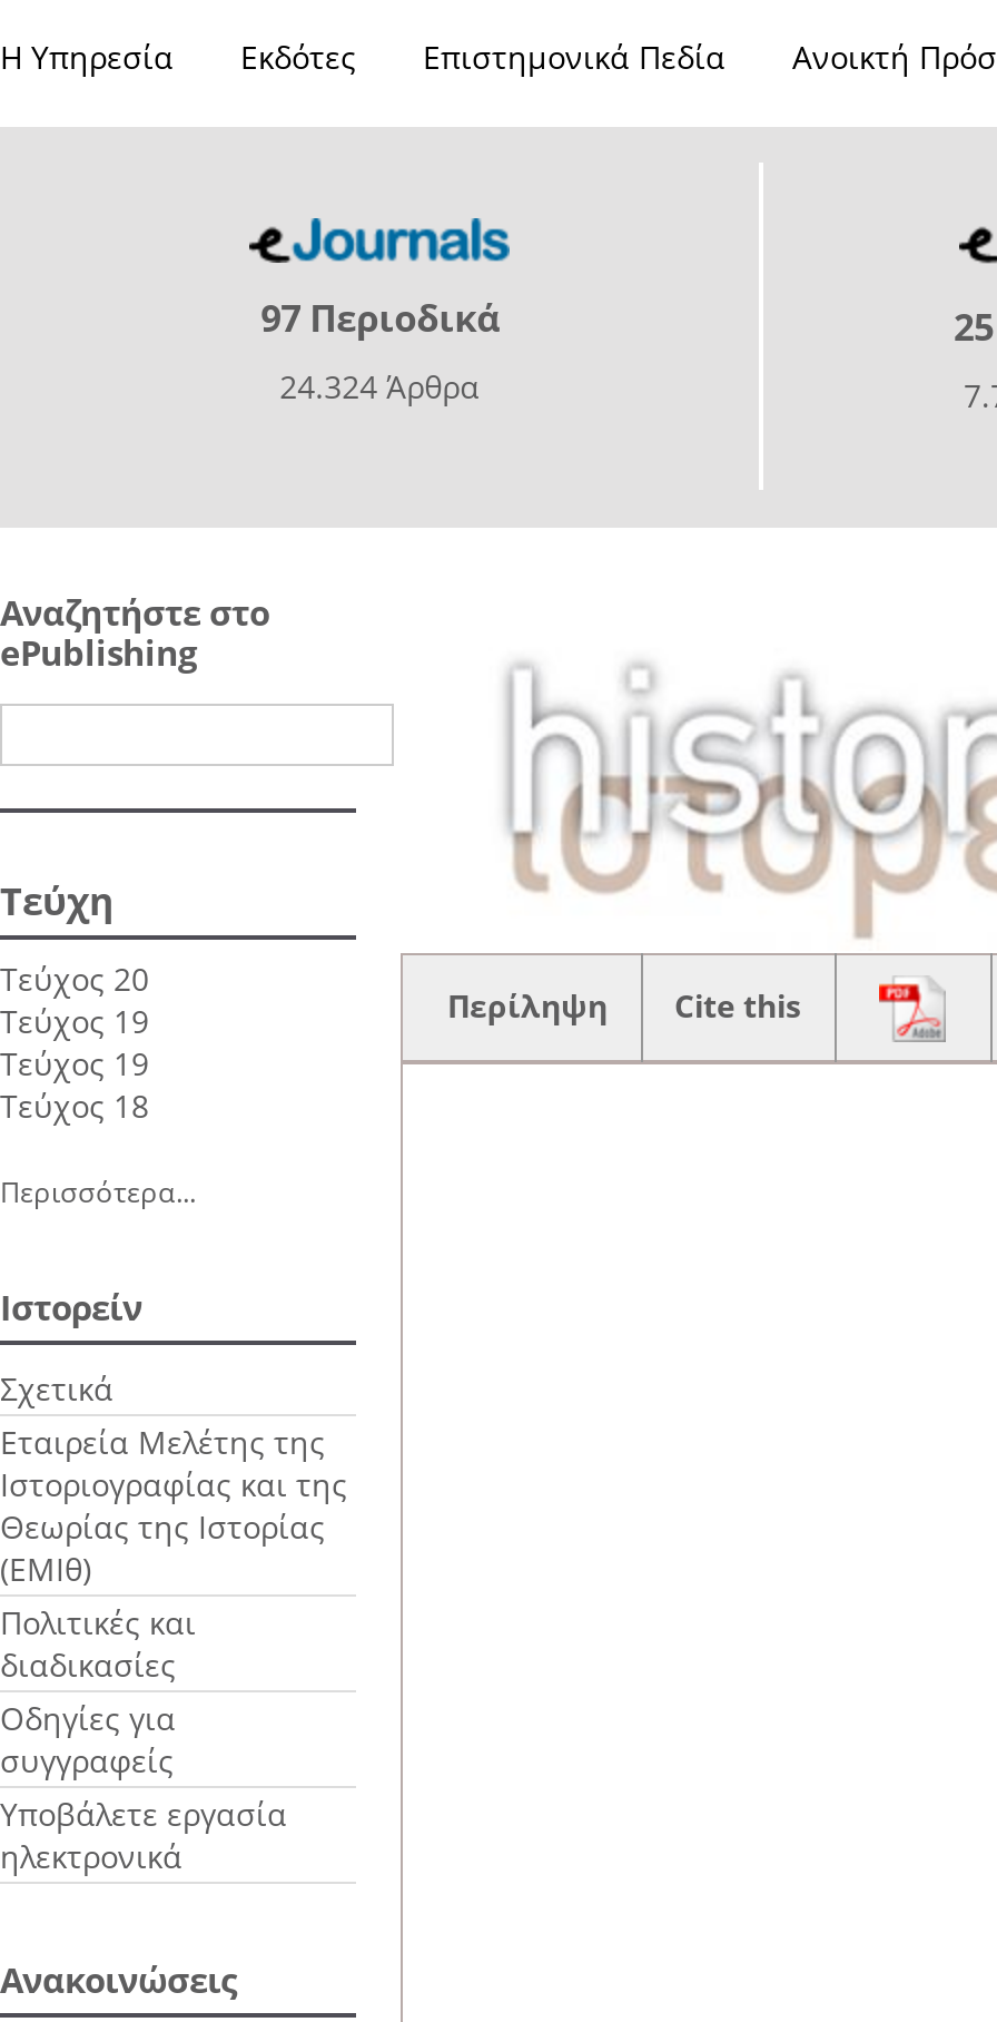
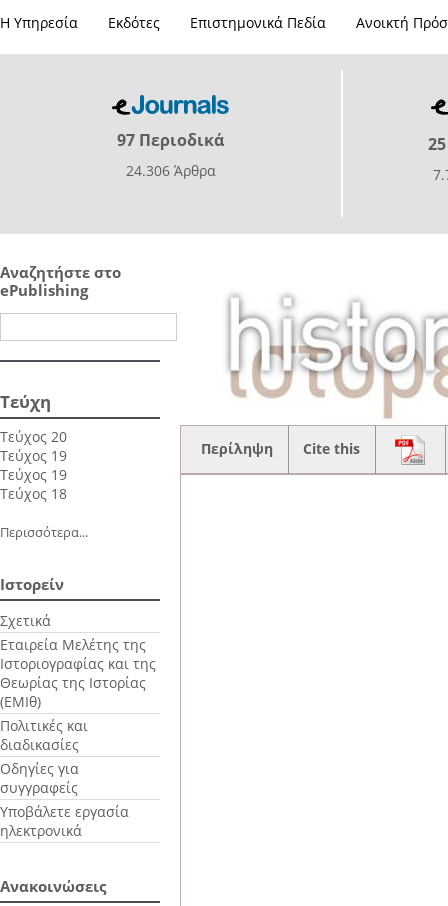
[280,366,480,408] 24.324 Άρθρα -> [126,161,216,180] 24.306 Άρθρα

